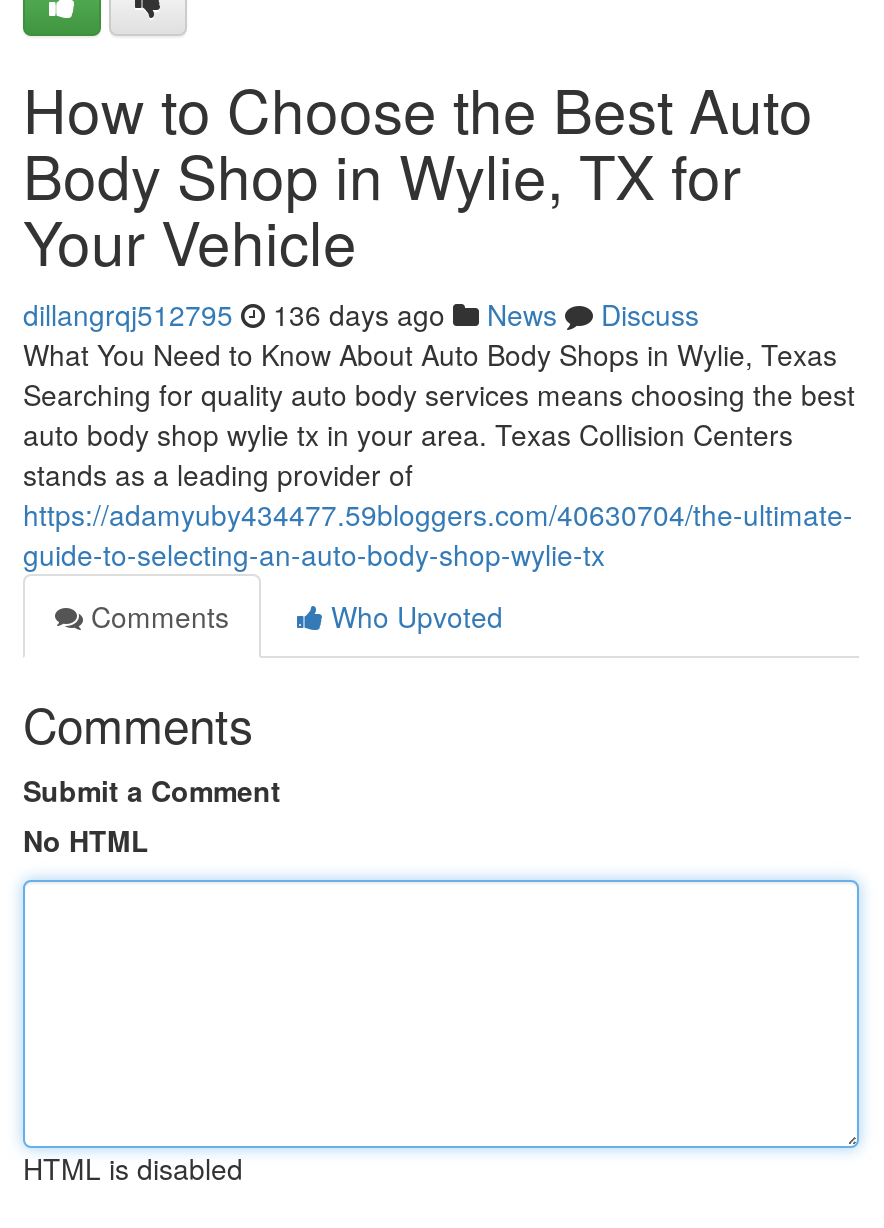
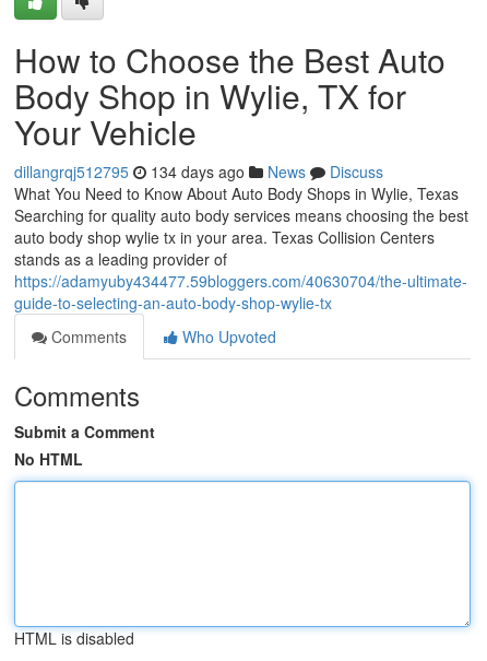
[23,294,699,334] dillangrqj512795 136 days ago News Discuss -> [14,161,383,182] dillangrqj512795 134 days ago News Discuss

